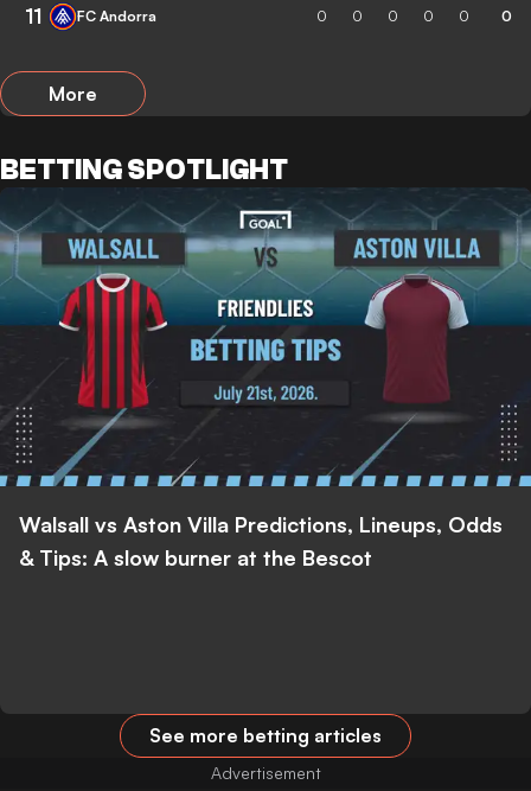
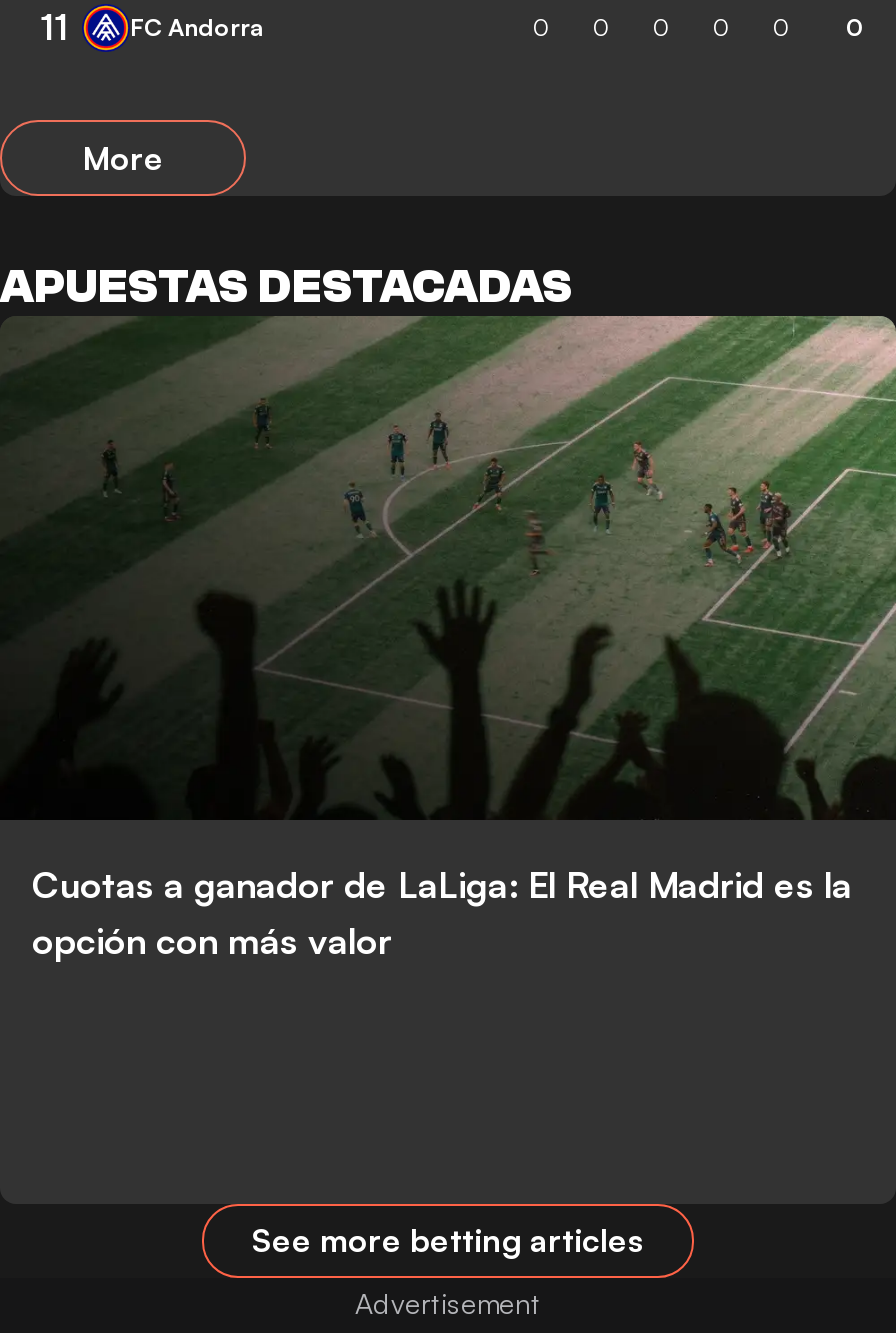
[0,154,288,186] BETTING SPOTLIGHT -> [0,260,574,314] APUESTAS DESTACADAS
[4,187,527,571] [image] | Walsall vs Aston Villa Predictions, Lineups, Odds | & Tips: A slow burner at the Bescot -> [6,314,890,962] [image] | Cuotas a ganador de LaLiga: El Real Madrid es la | opción con más valor

